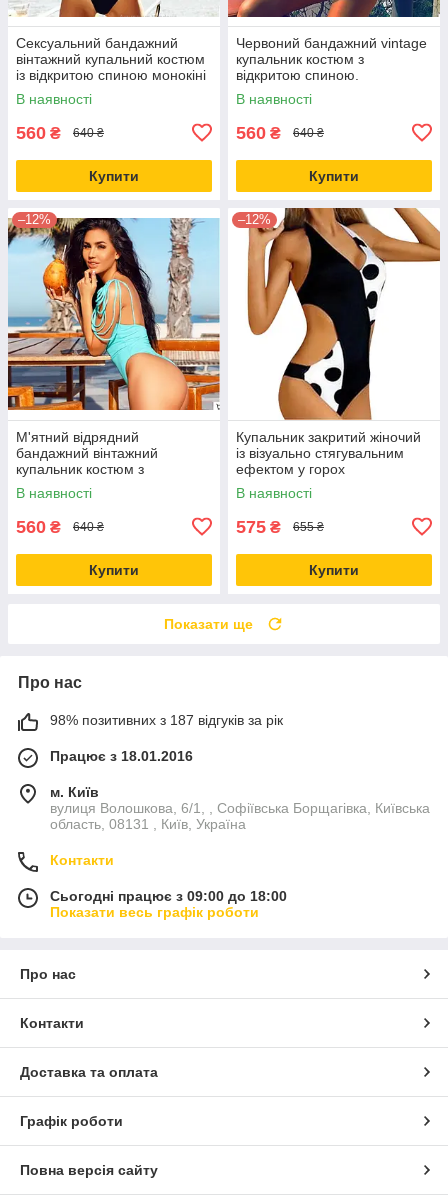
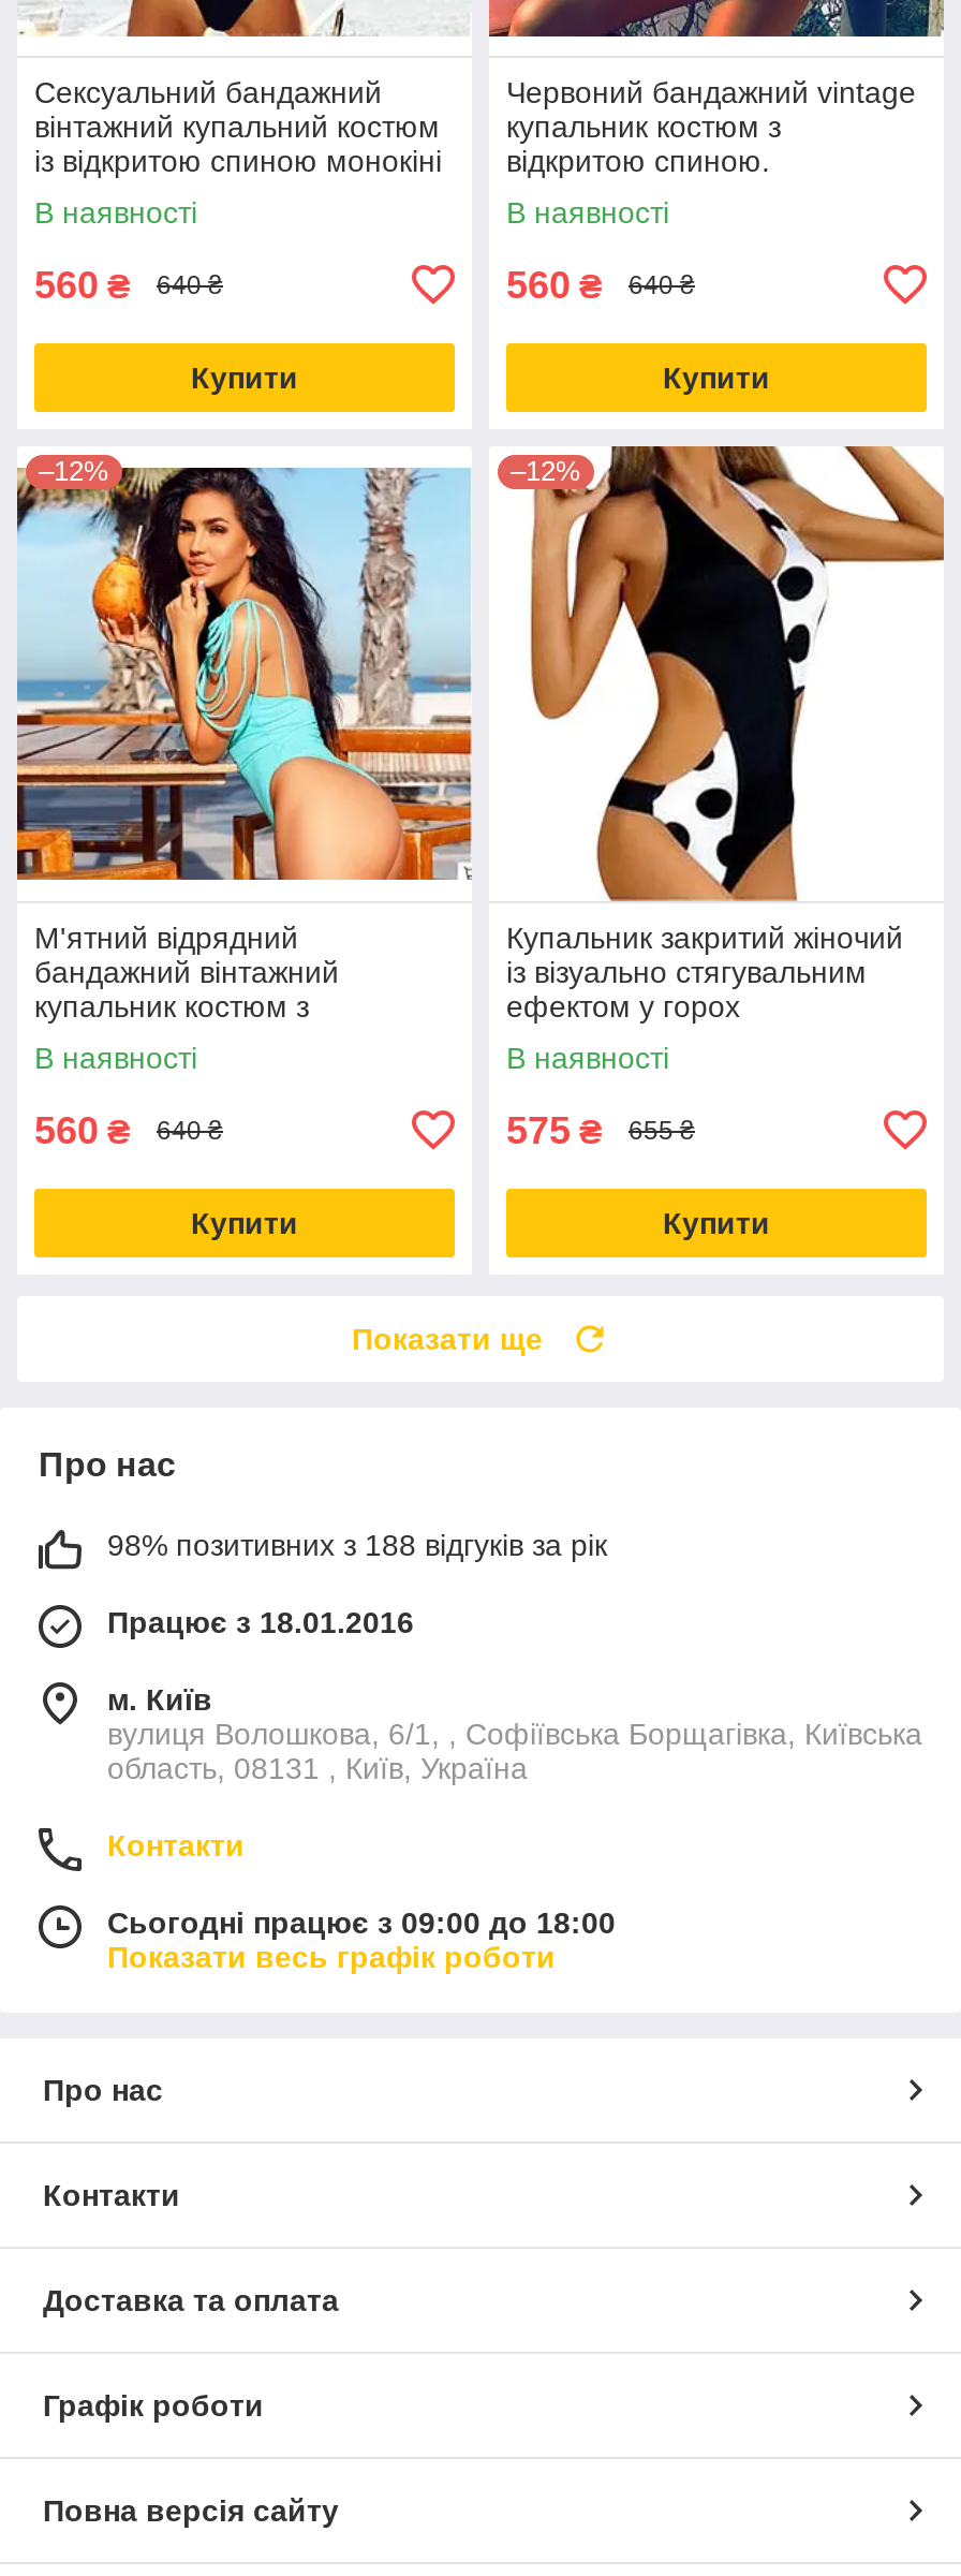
[50,712,283,728] 98% позитивних з 187 відгуків за рік -> [107,1527,607,1562] 98% позитивних з 188 відгуків за рік

